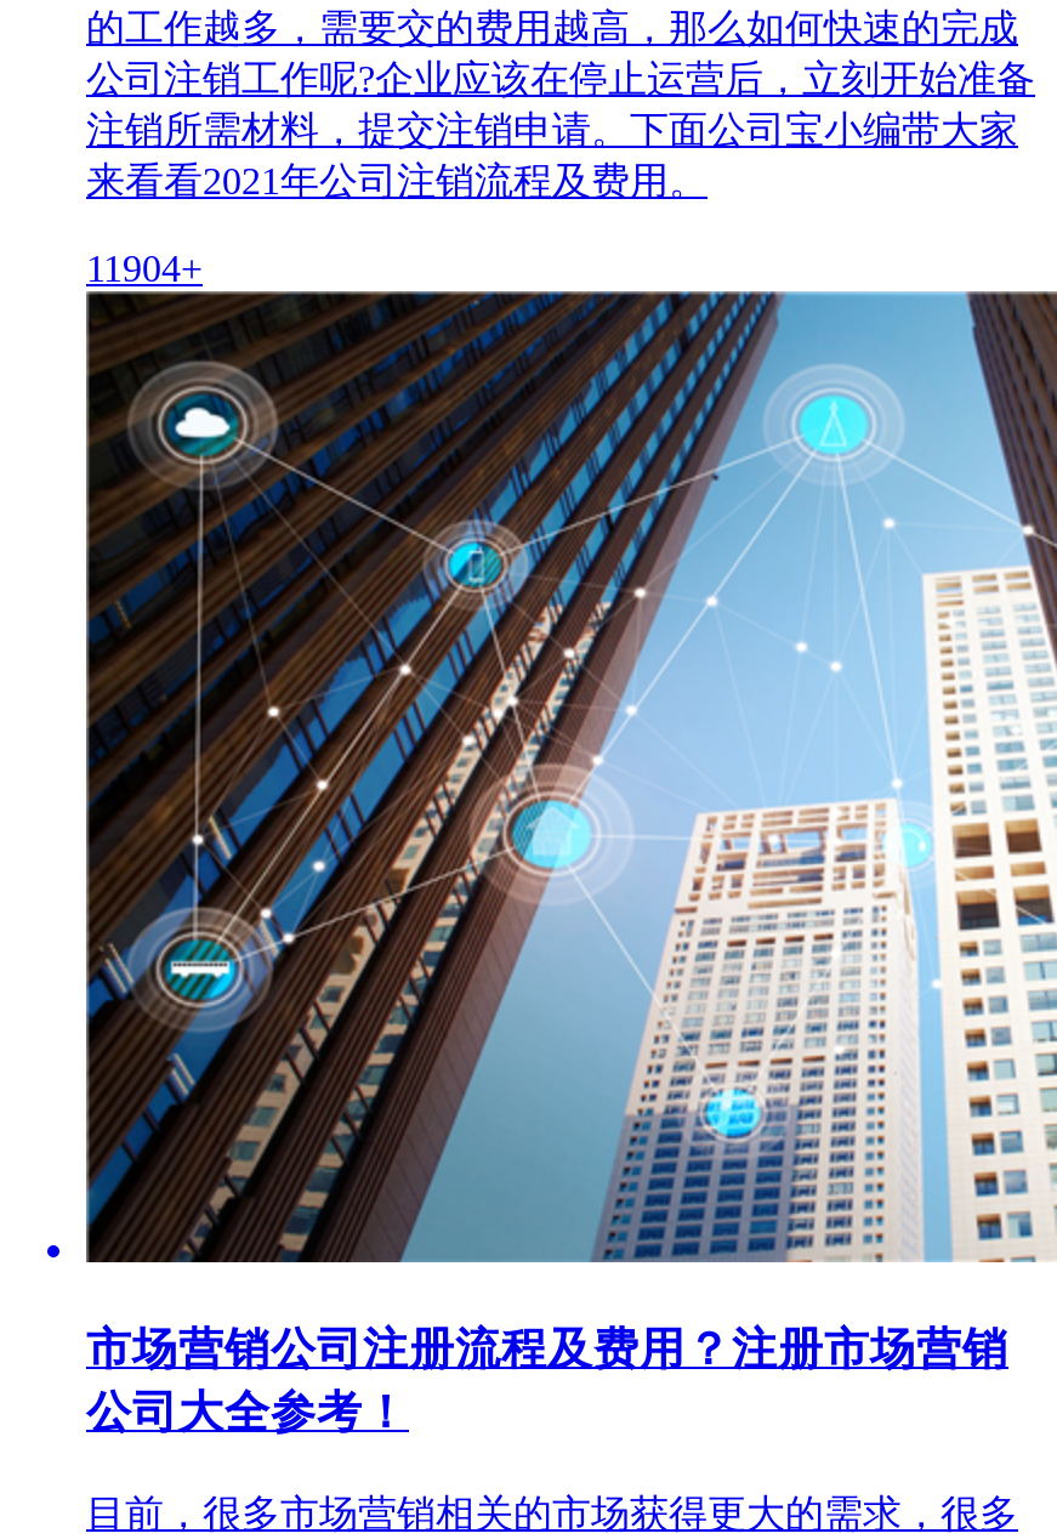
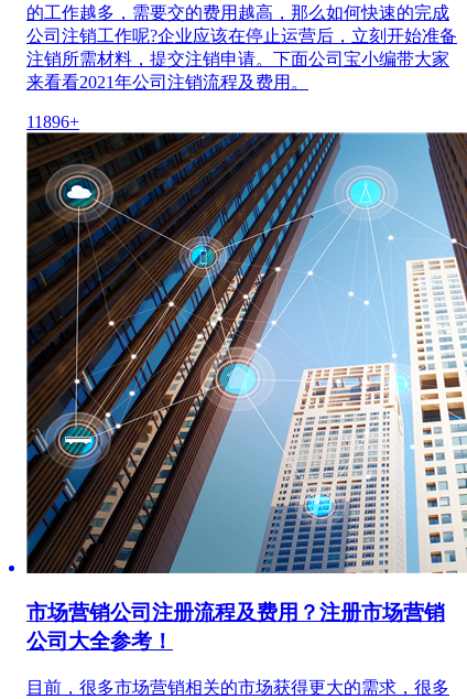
[86,248,203,289] 11904+ -> [26,113,79,131] 11896+

